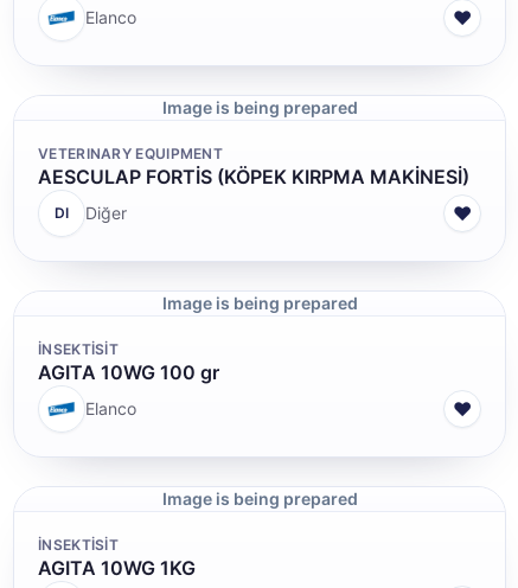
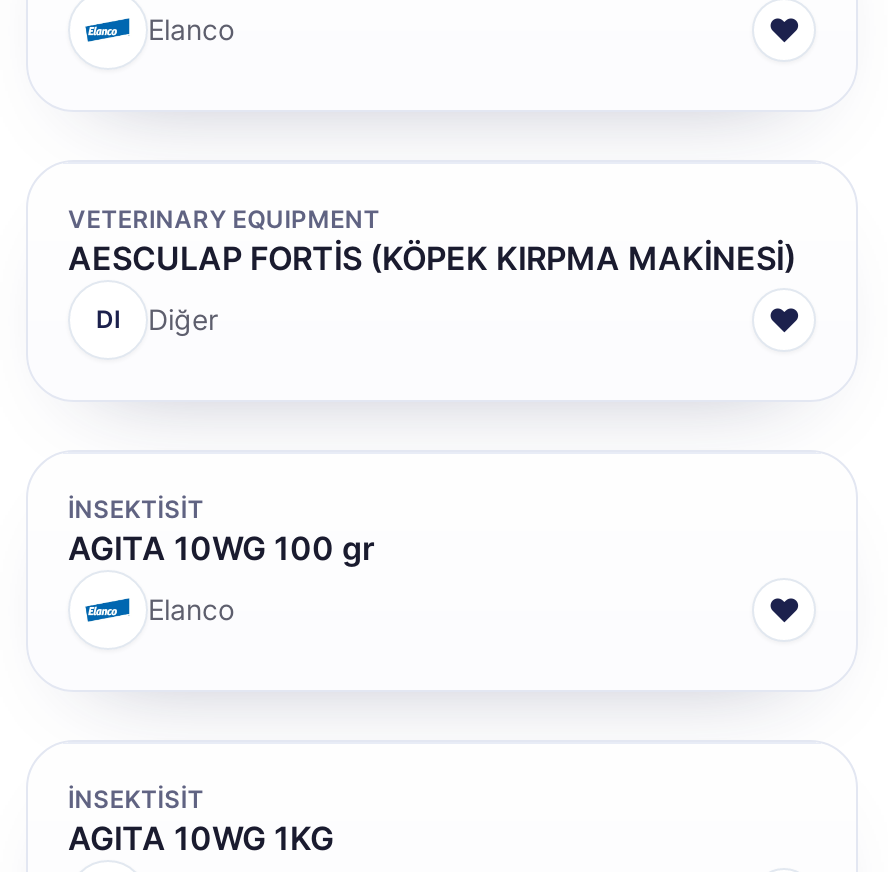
[162,97,357,117] Image is being prepared -> none
[162,293,357,313] Image is being prepared -> none
[162,488,357,509] Image is being prepared -> none

